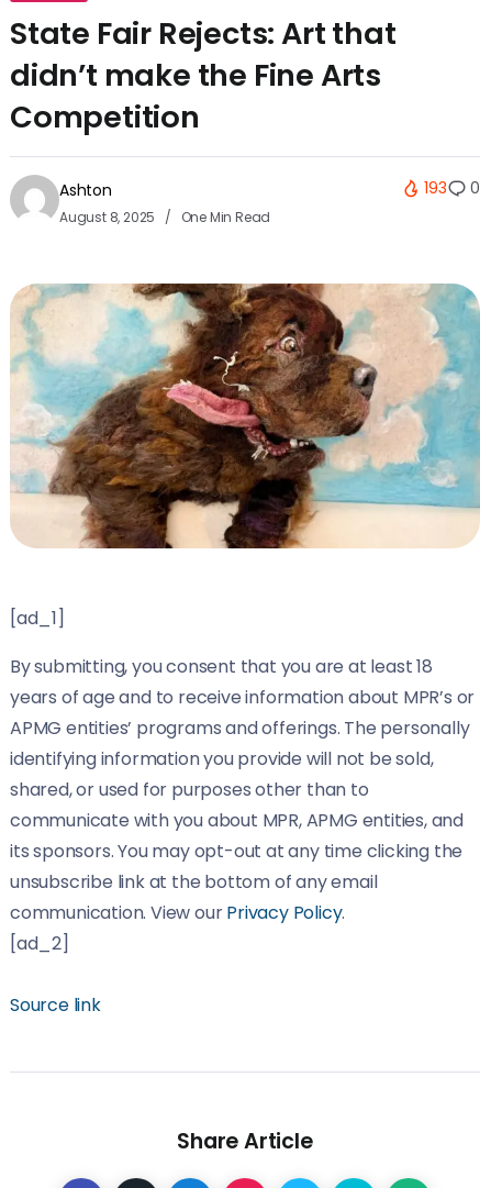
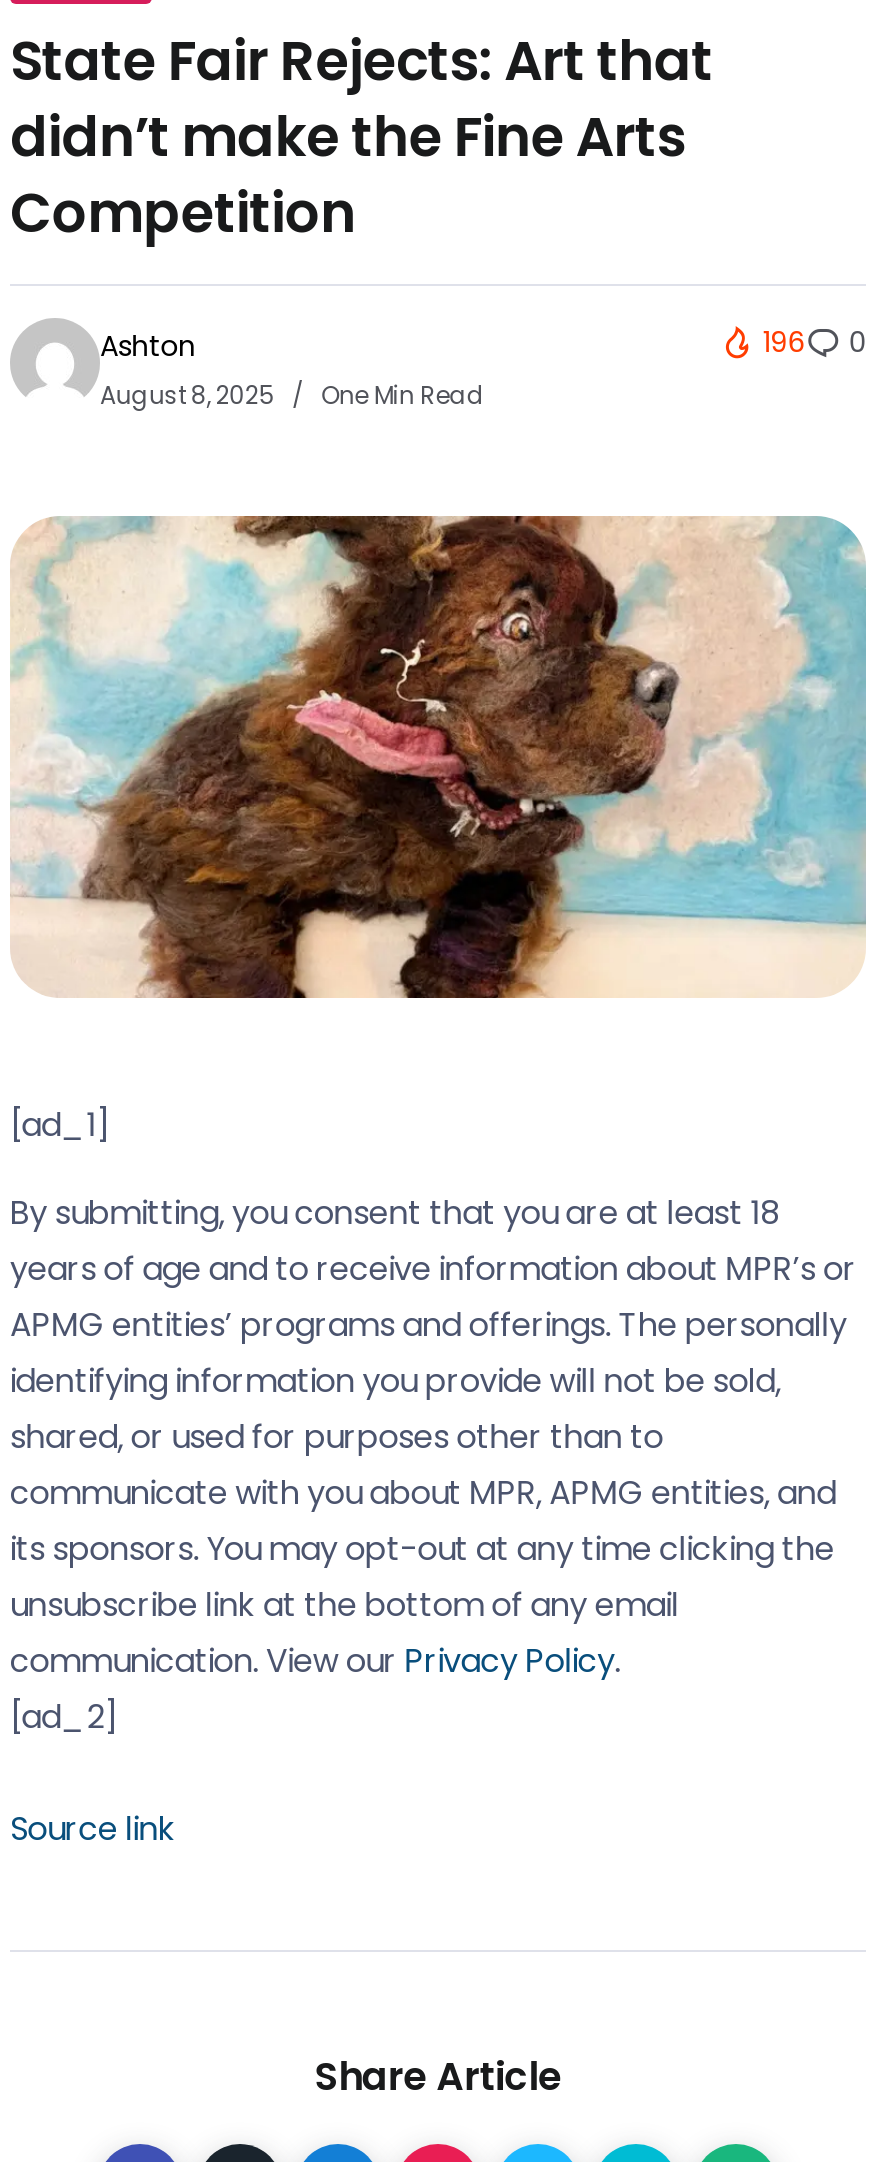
[424,177,480,199] 193 0 -> [762,323,866,363] 196 0

